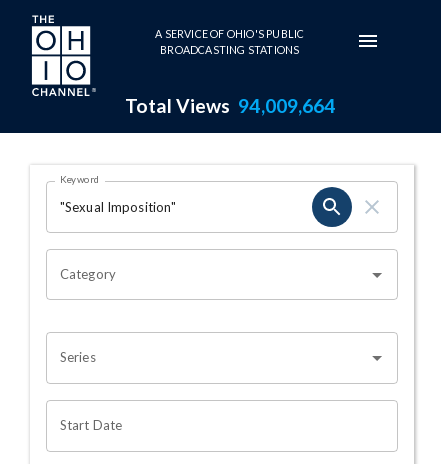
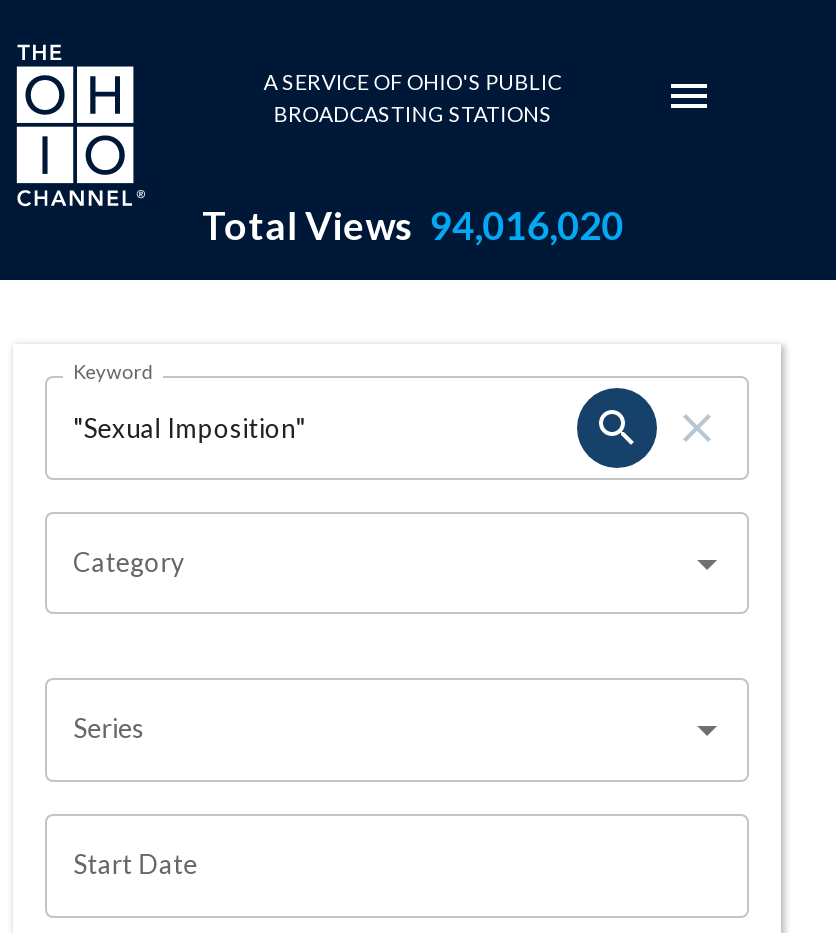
[124,94,335,117] Total Views 94,009,664 -> [202,202,623,248] Total Views 94,016,020

